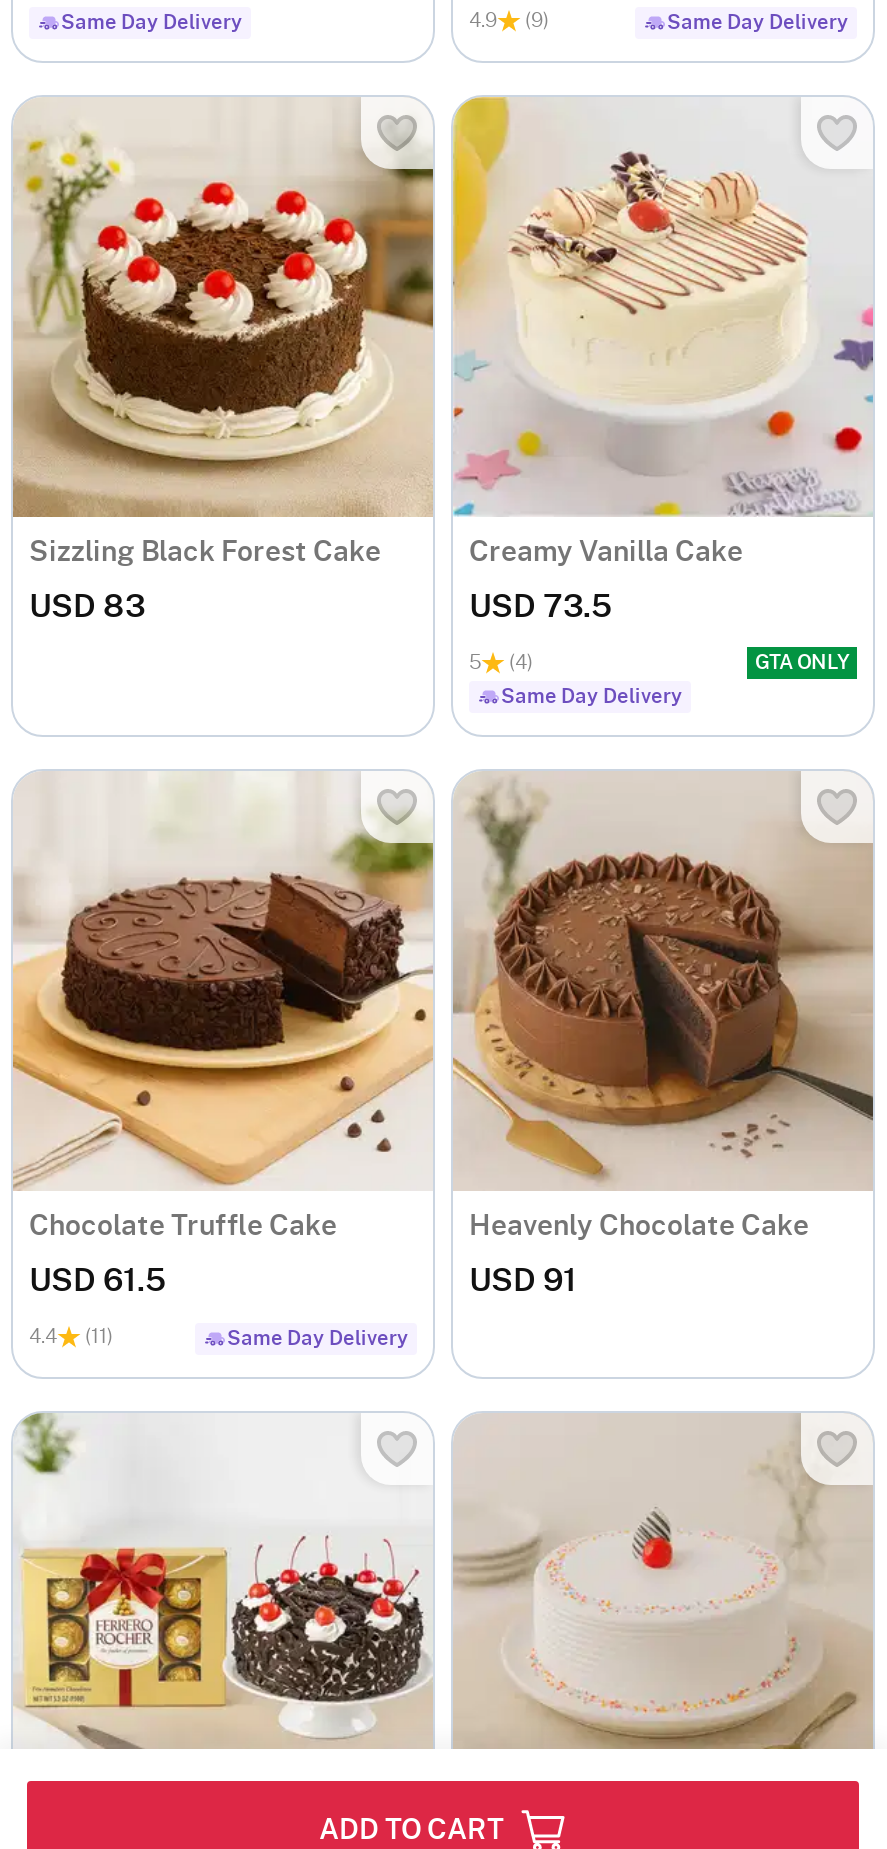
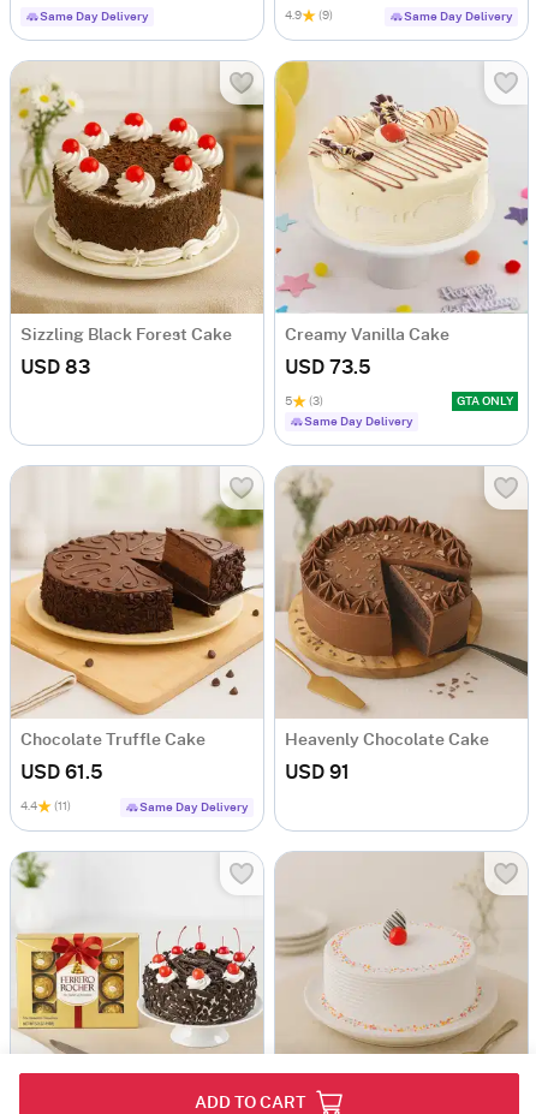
[469,652,533,672] 5 (4) -> [285,395,323,407] 5 (3)

